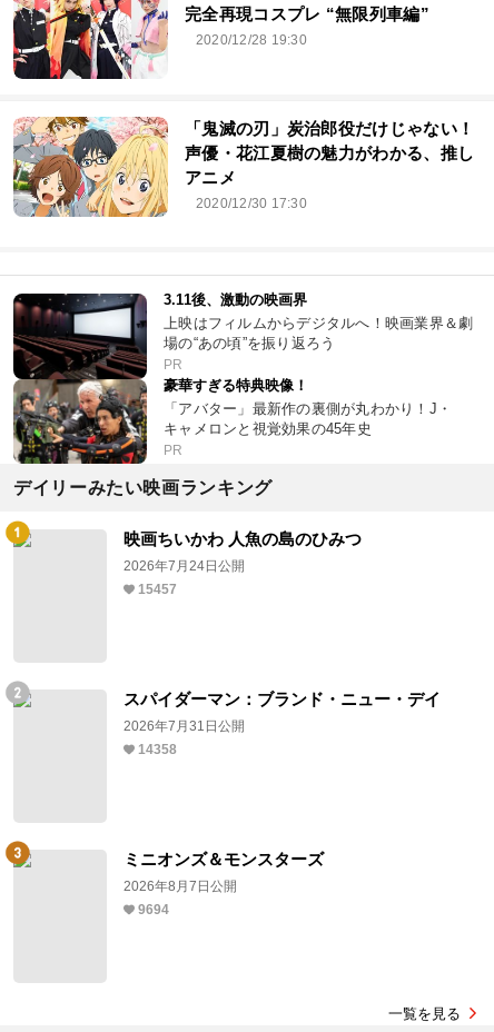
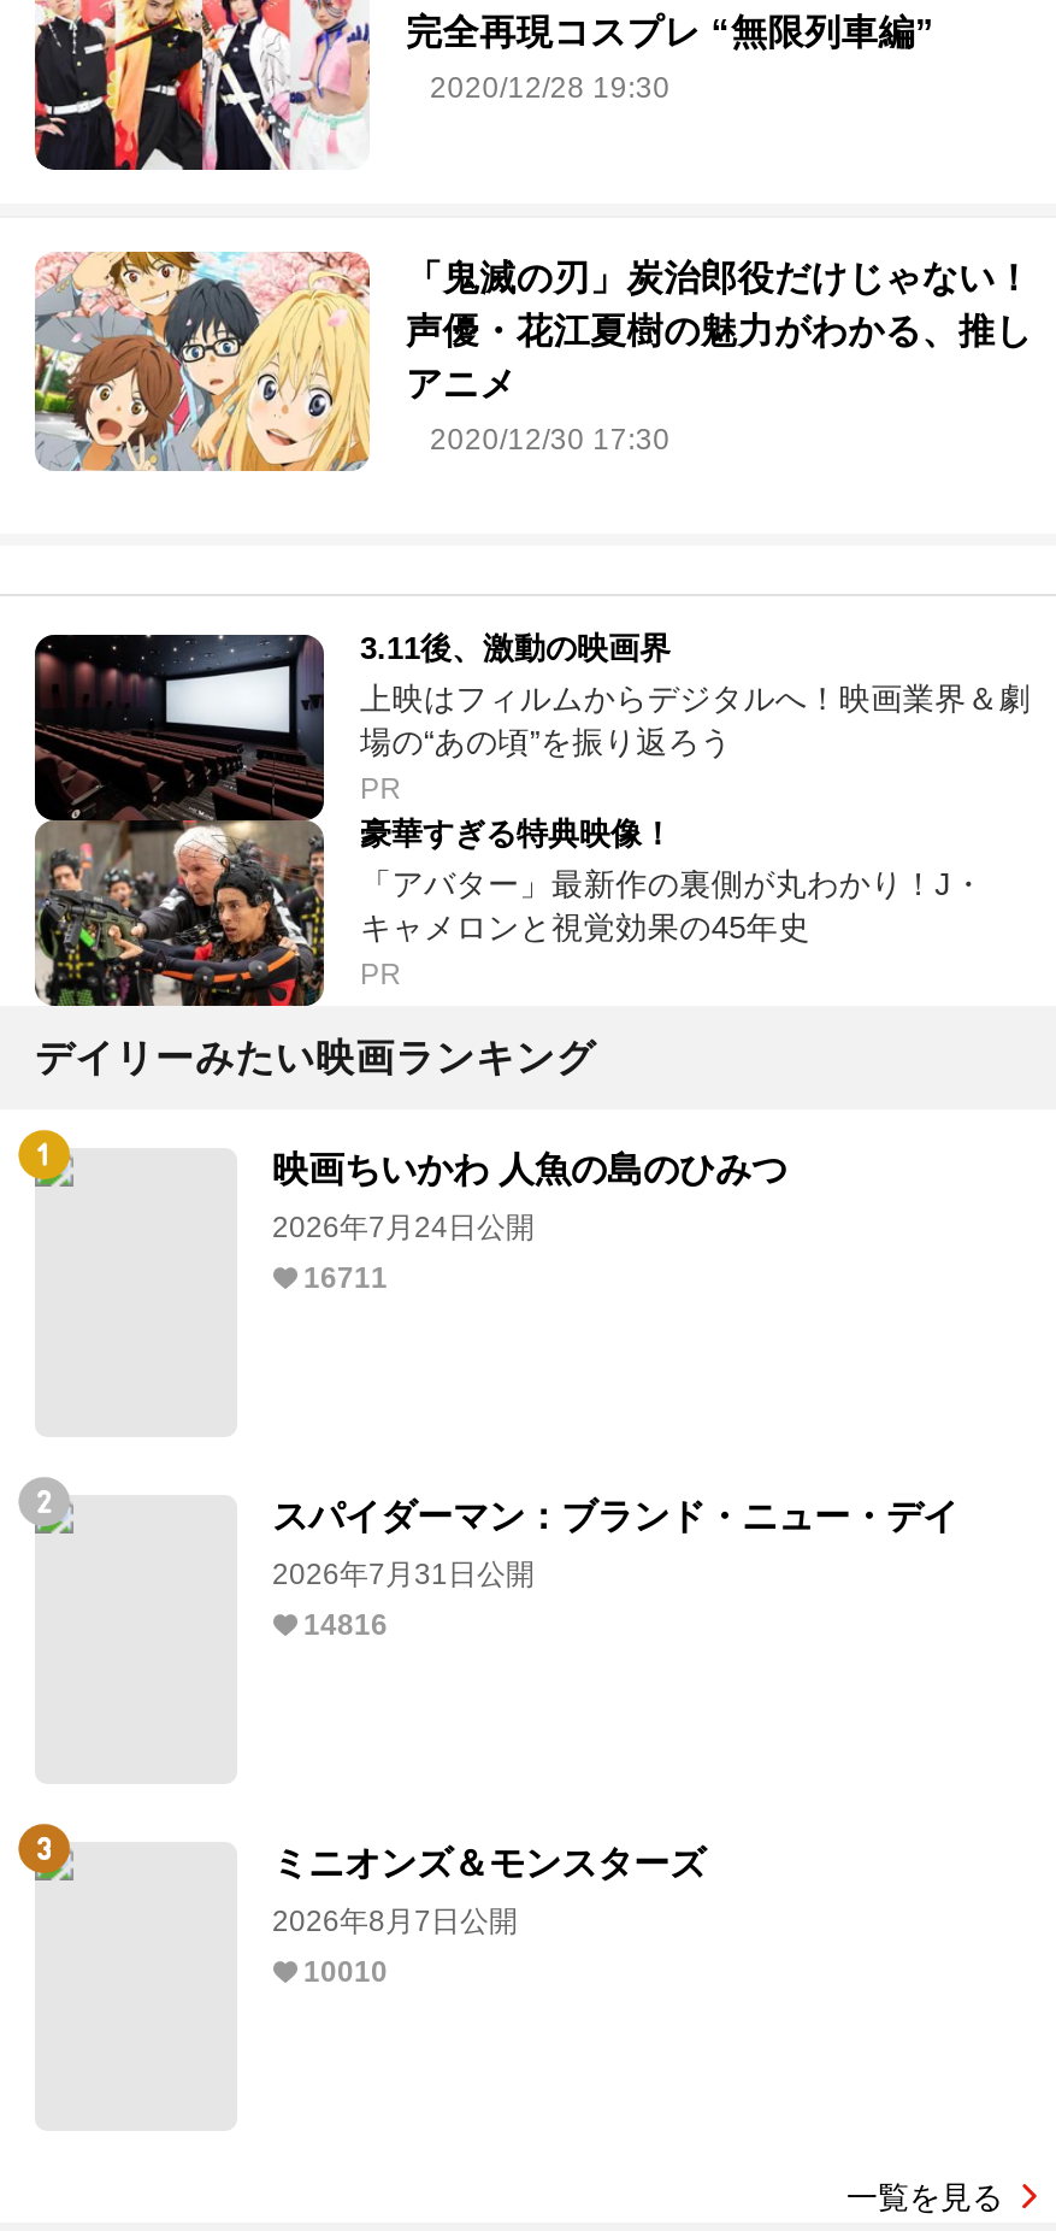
[137,582,176,598] 15457 -> [303,1261,388,1295] 16711
[137,742,176,758] 14358 -> [303,1608,388,1642] 14816
[137,902,169,918] 9694 -> [303,1955,388,1989] 10010

